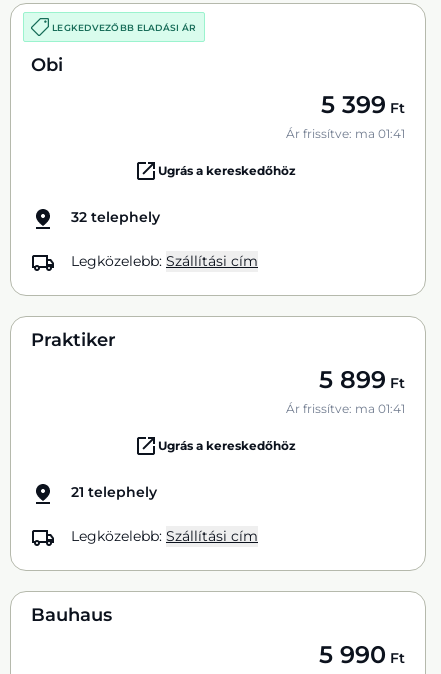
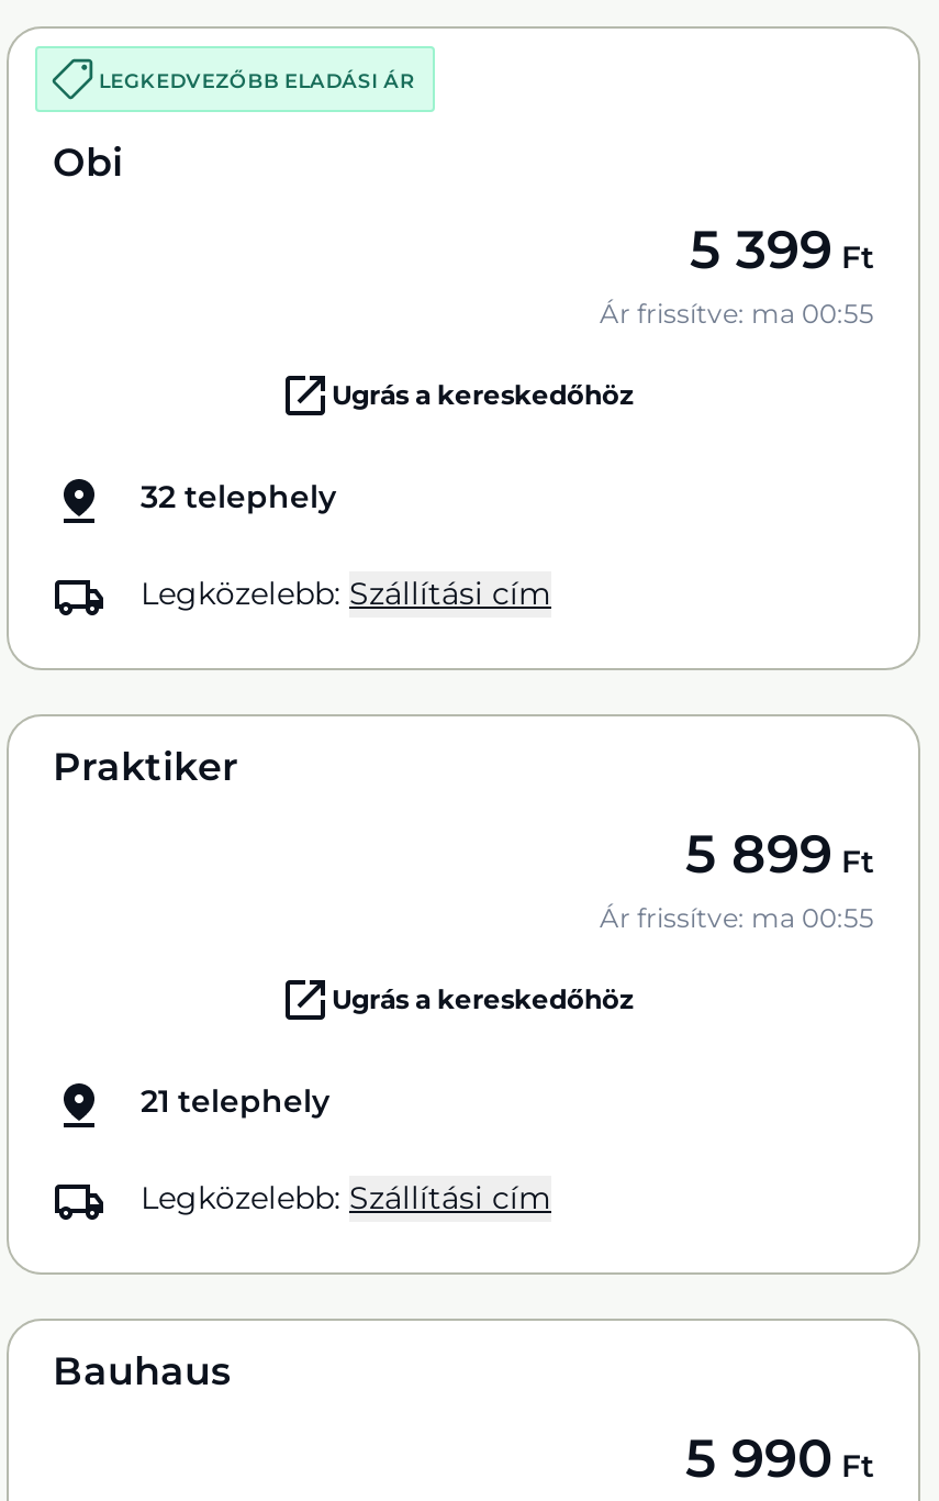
[286,126,405,141] Ár frissítve: ma 01:41 -> [600,297,874,330] Ár frissítve: ma 00:55
[286,401,405,416] Ár frissítve: ma 01:41 -> [600,901,874,934] Ár frissítve: ma 00:55

